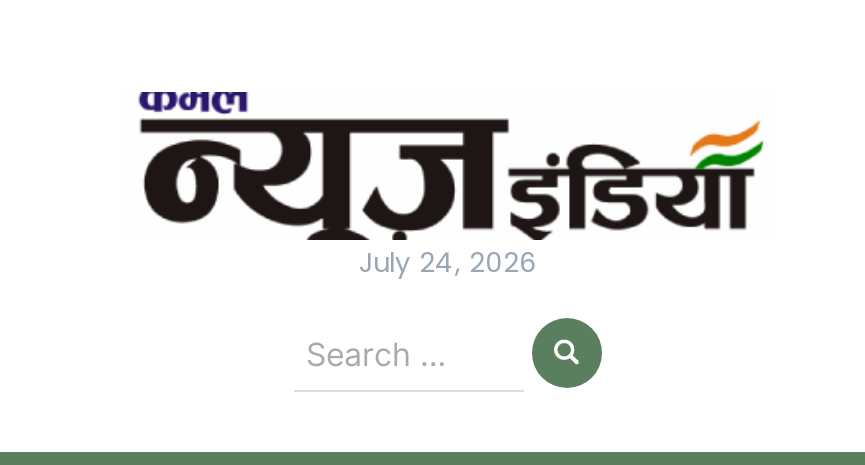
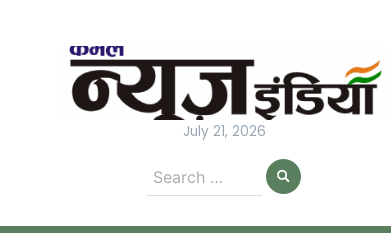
[359,244,537,282] July 24, 2026 -> [182,122,265,141] July 21, 2026

